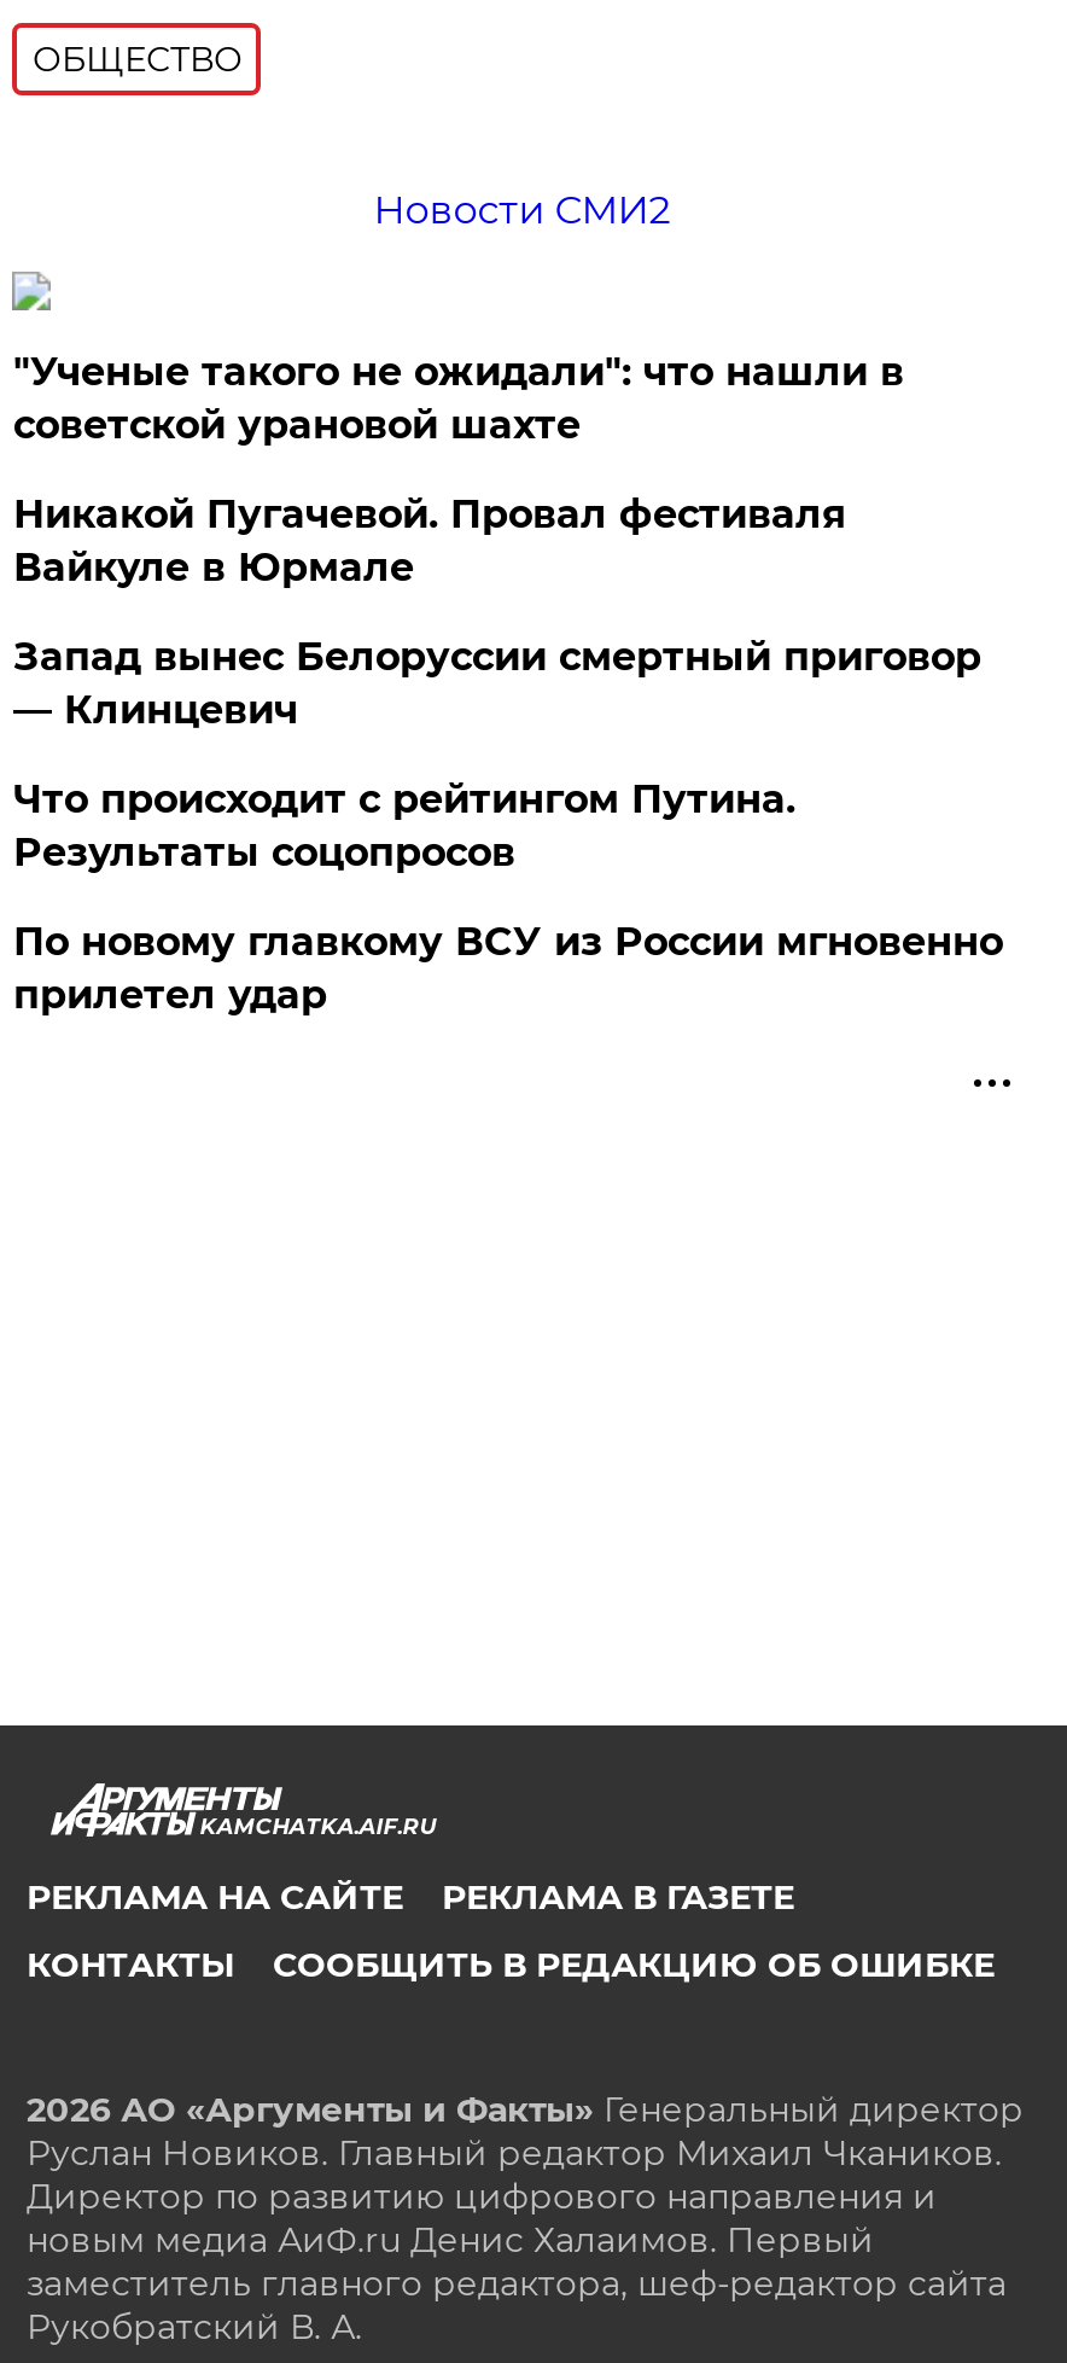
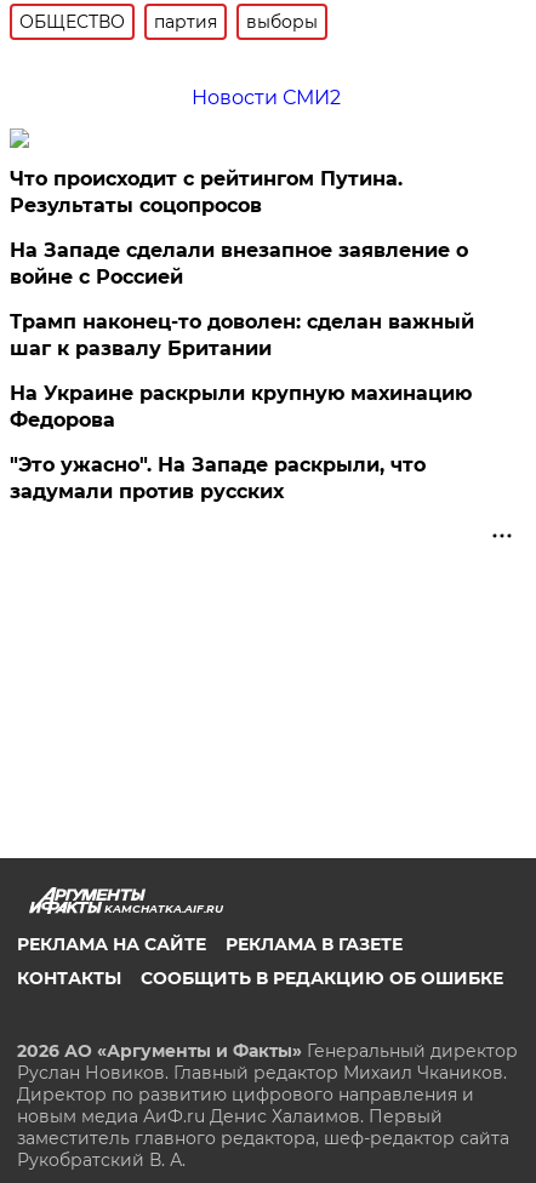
none -> [154,11,318,33] партия | выборы
[13,349,981,733] "Ученые такого не ожидали": что нашли в | советской урановой шахте | Никакой Пугачевой. Провал фестиваля | Вайкуле в Юрмале | Запад вынес Белоруссии смертный приговор | — Клинцевич -> none
moved [13,776,795,875] -> [10,167,403,217]: Что происходит с рейтингом Путина. | Результаты соцопросов
[13,919,1003,1018] По новому главкому ВСУ из России мгновенно | прилетел удар -> [10,239,475,503] На Западе сделали внезапное заявление о | войне с Россией | Трамп наконец-то доволен: сделан важный | шаг к развалу Британии | На Украине раскрыли крупную махинацию | Федорова | "Это ужасно". На Западе раскрыли, что | задумали против русских

